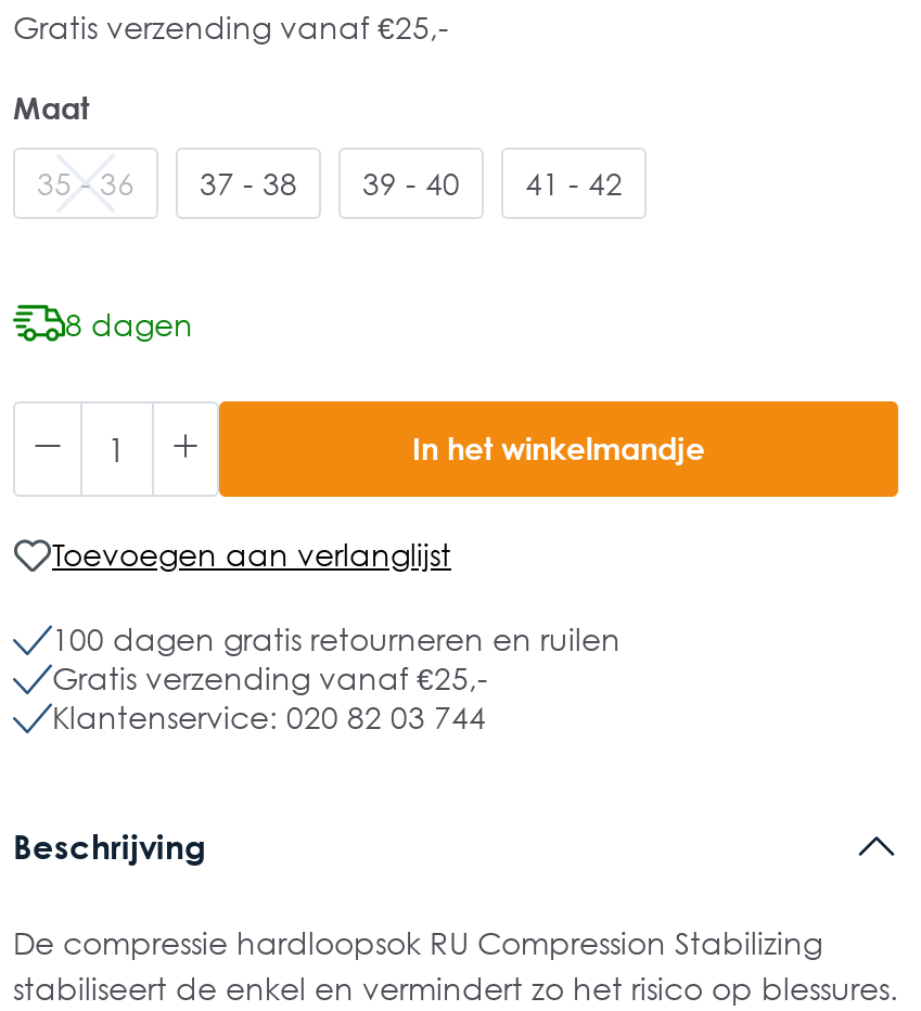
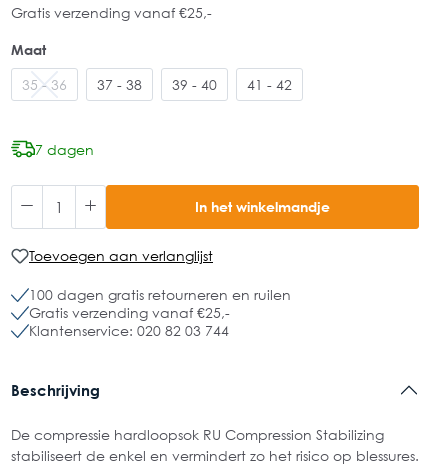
[65,305,193,342] 8 dagen -> [35,140,94,157] 7 dagen

